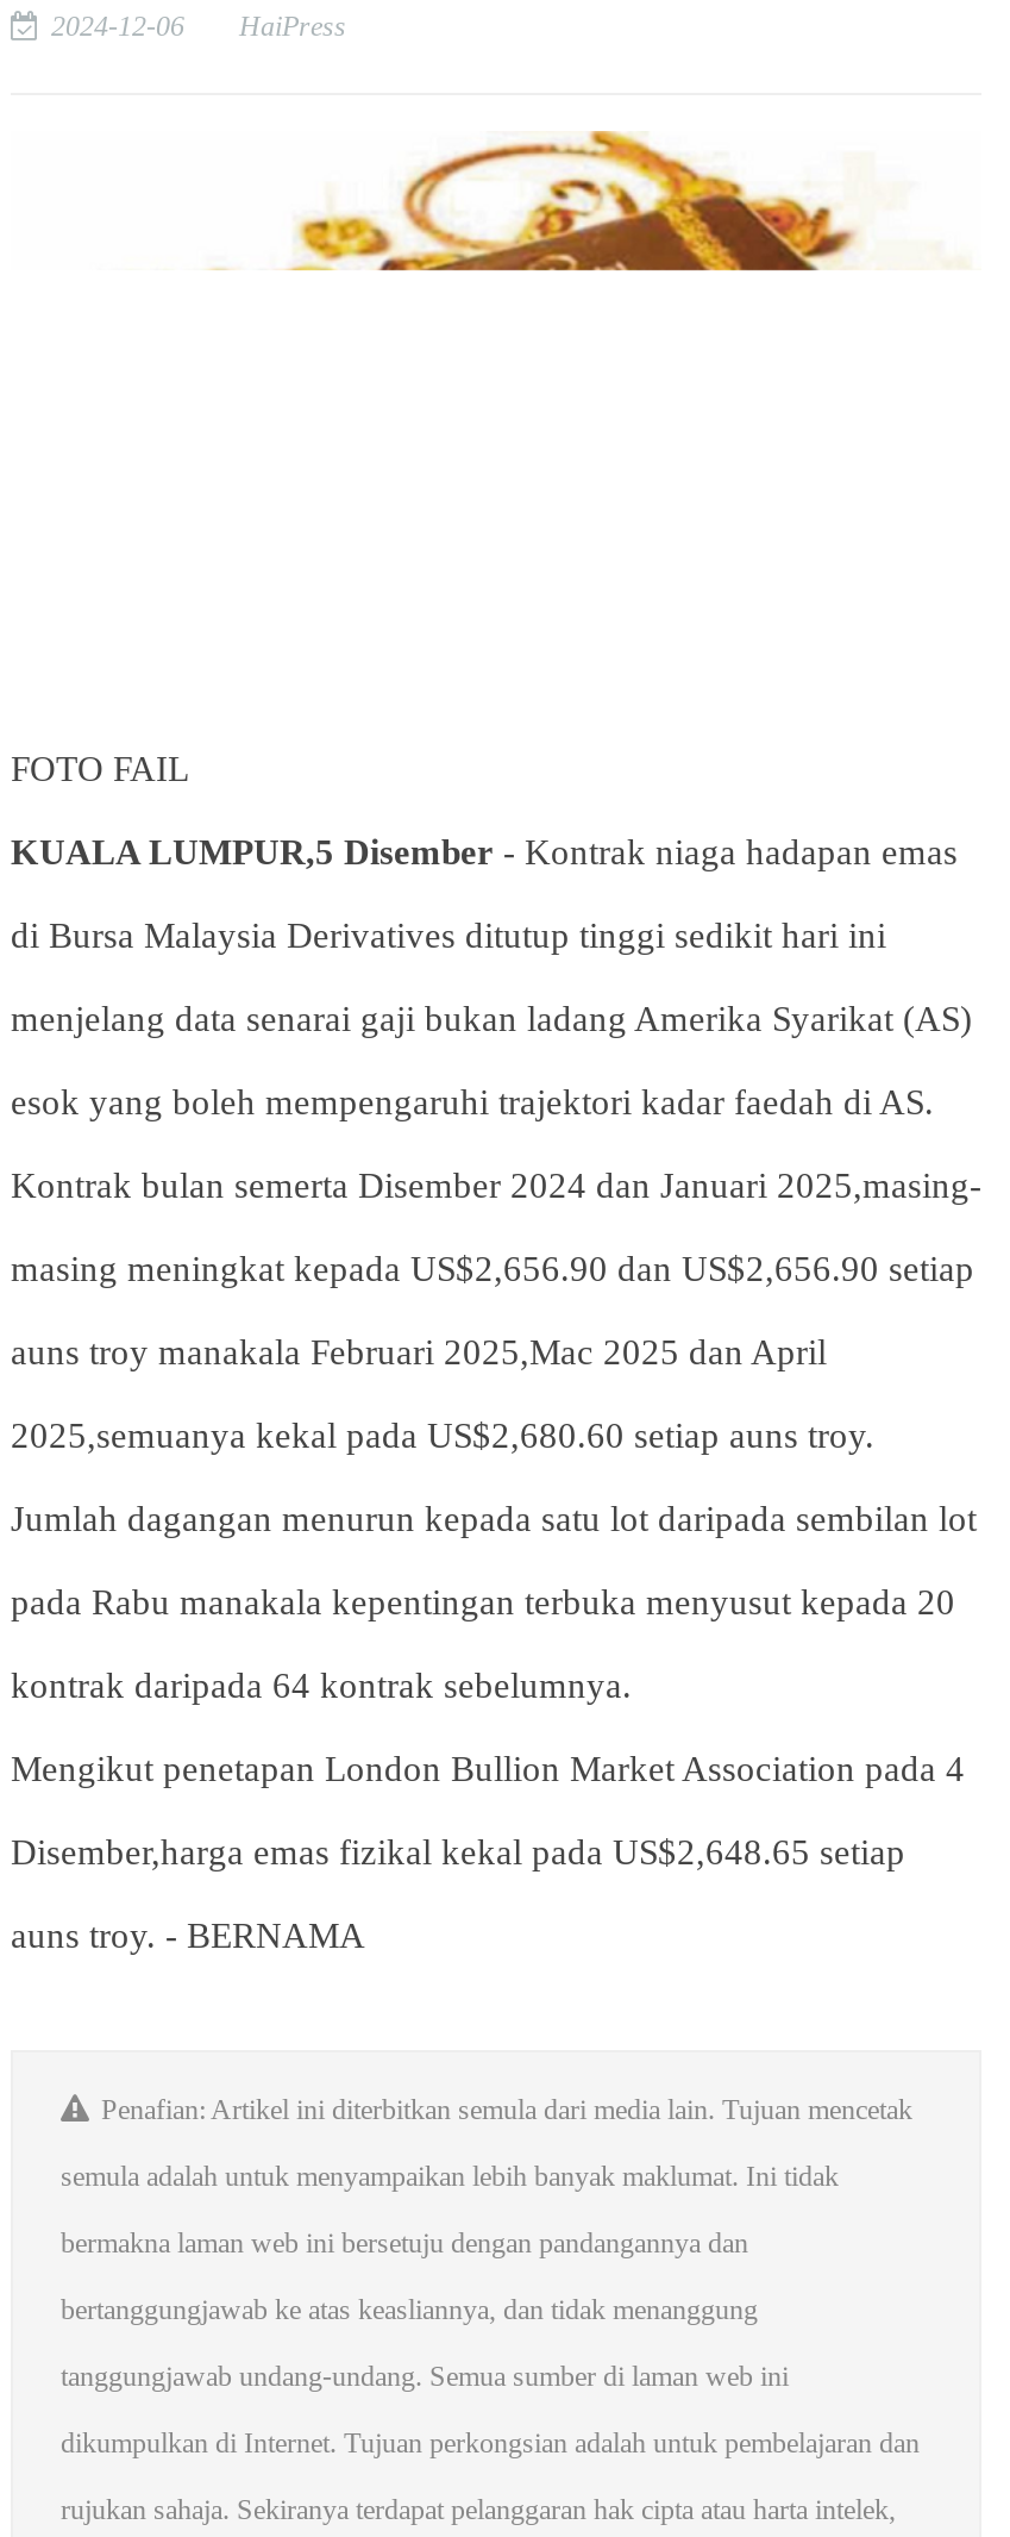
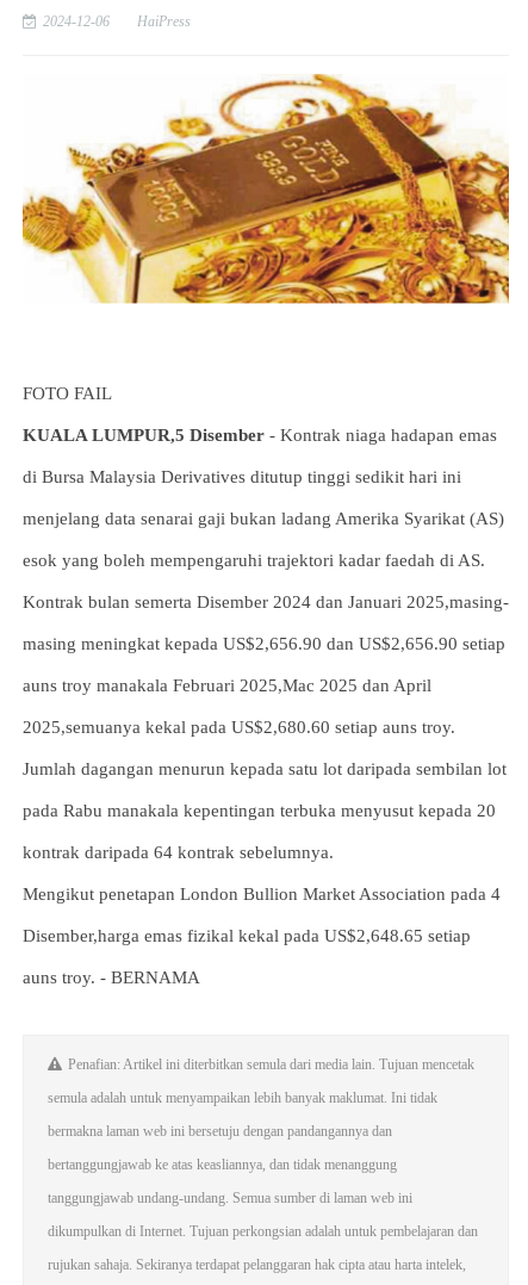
none -> [21,142,510,305] [image]

